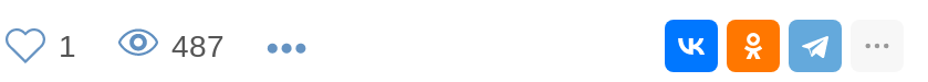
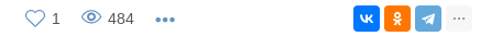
[171,28,225,63] 487 -> [108,9,134,27] 484

